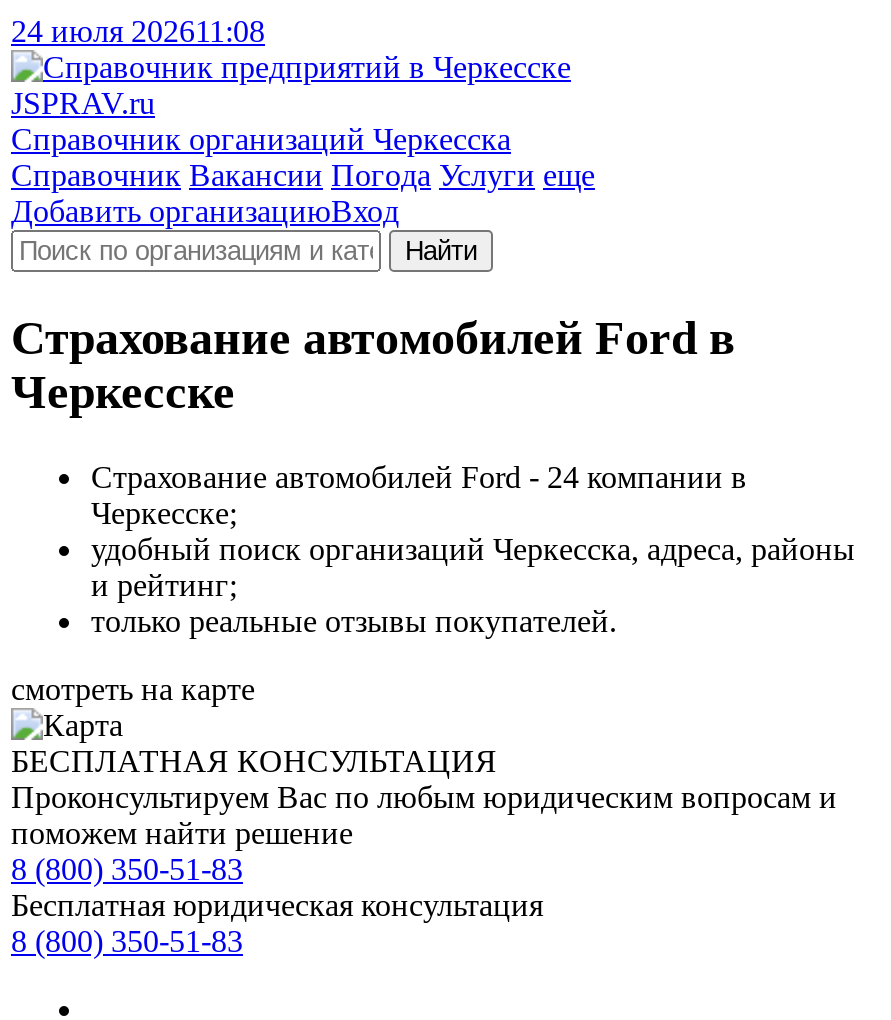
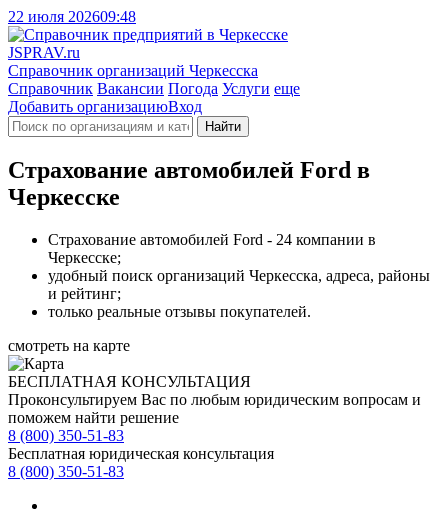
[11,14,265,48] 24 июля 202611:08 -> [8,8,136,25] 22 июля 202609:48

